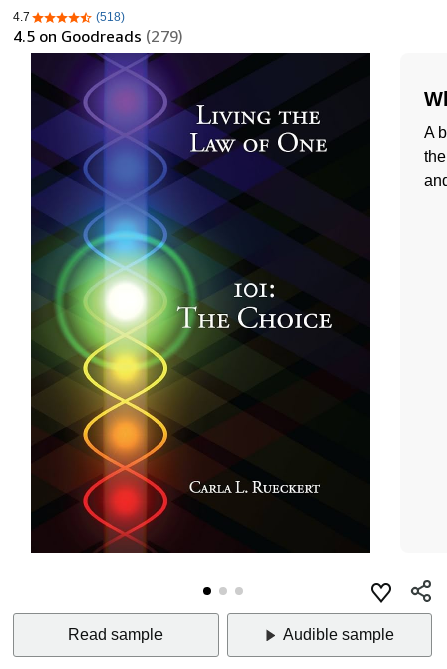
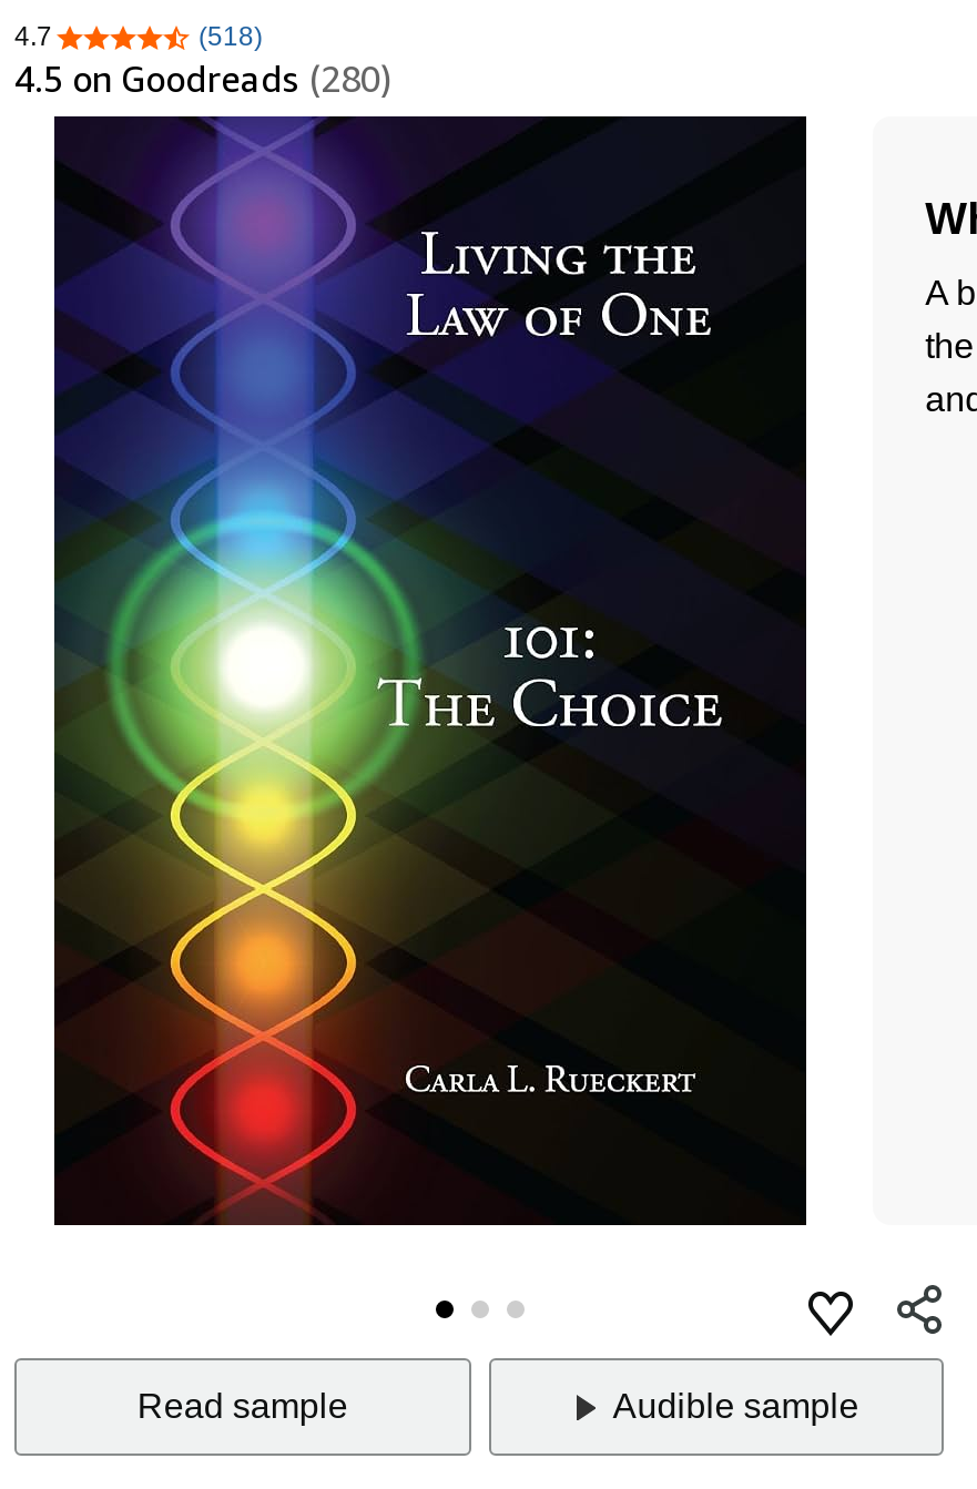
[13,26,183,46] 4.5 on Goodreads (279) -> [14,57,391,101] 4.5 on Goodreads (280)

